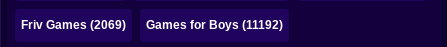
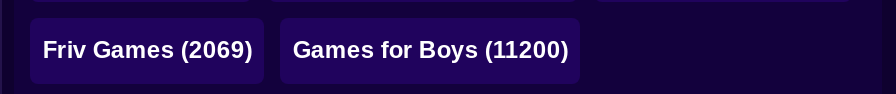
[146,18,283,32] Games for Boys (11192) -> [293,36,569,64] Games for Boys (11200)

